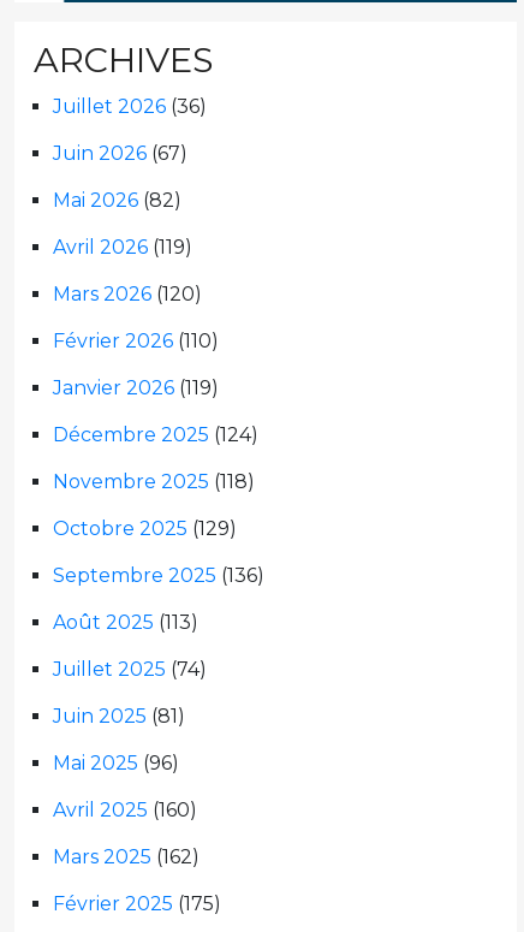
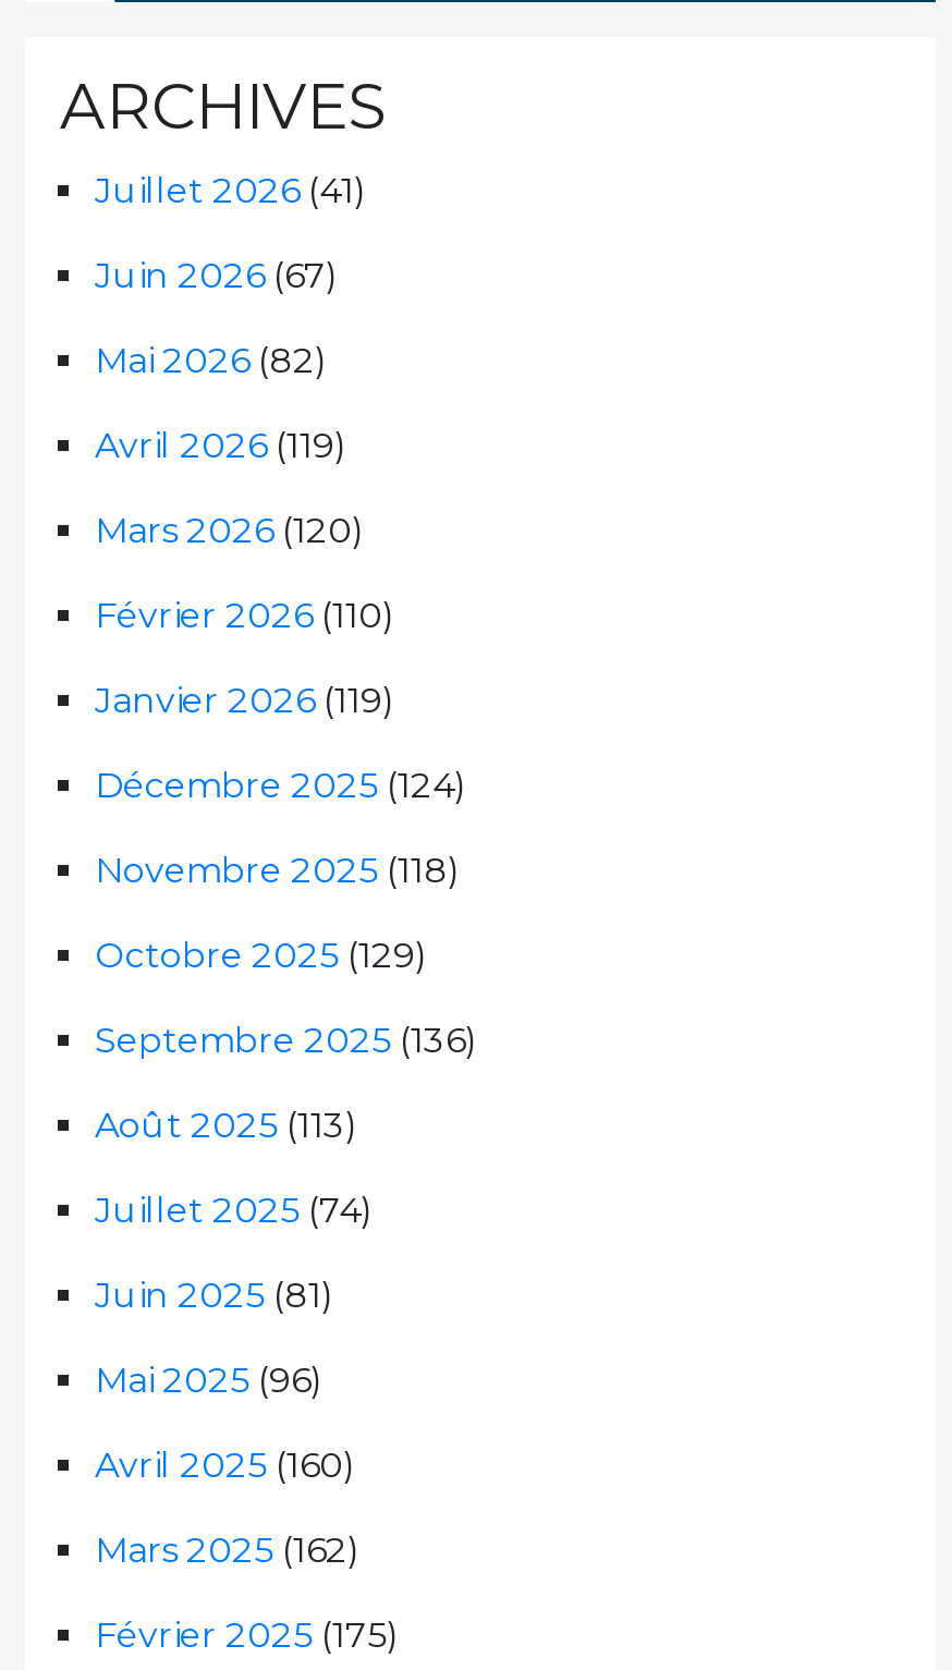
[53,95,207,118] Juillet 2026 (36) -> [95,170,367,212] Juillet 2026 (41)

